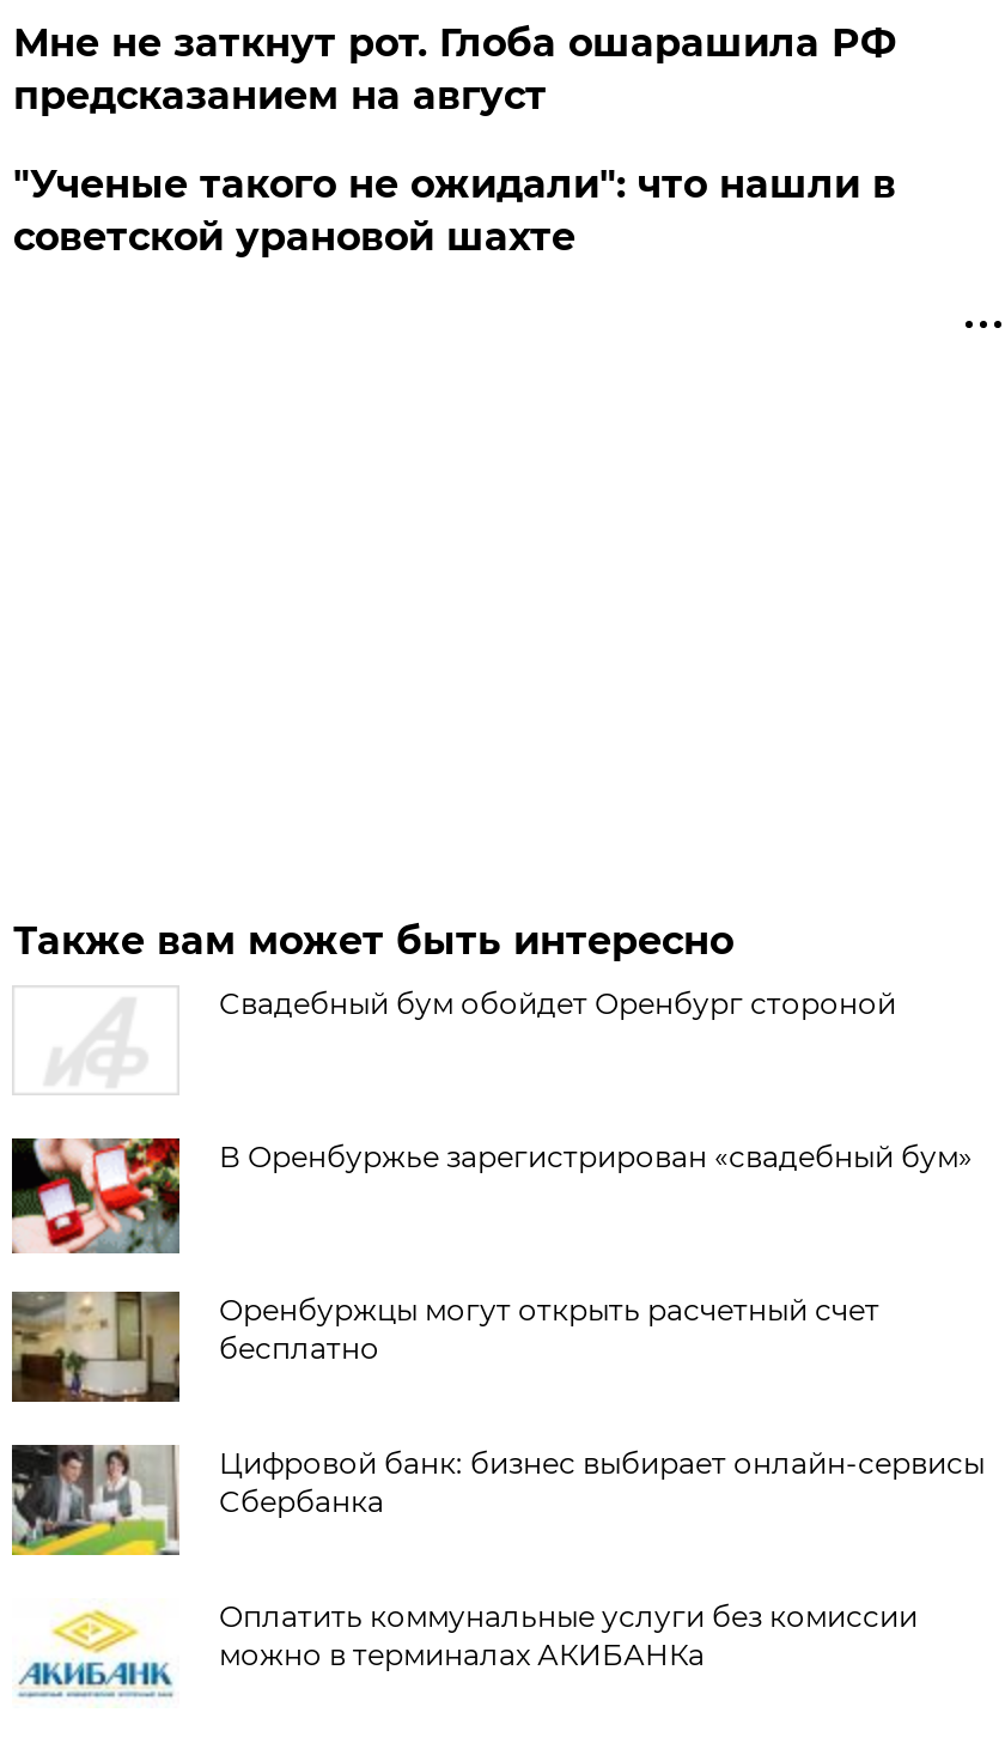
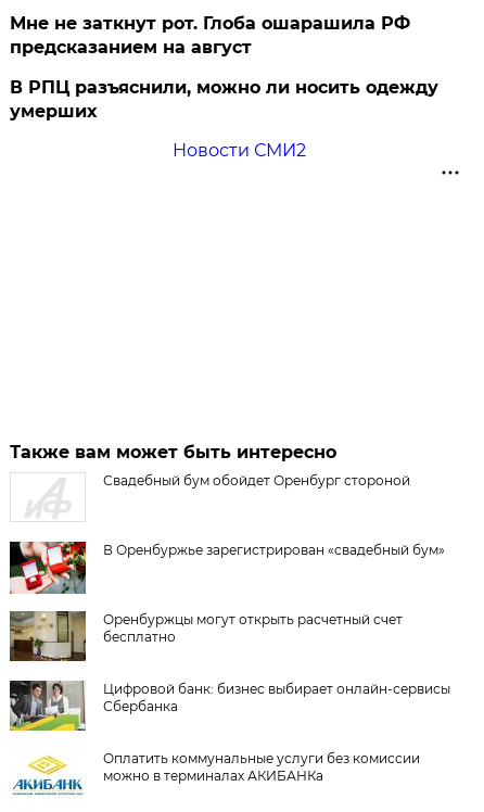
[13,162,896,260] "Ученые такого не ожидали": что нашли в | советской урановой шахте -> [10,77,439,161] В РПЦ разъяснили, можно ли носить одежду | умерших | Новости СМИ2

